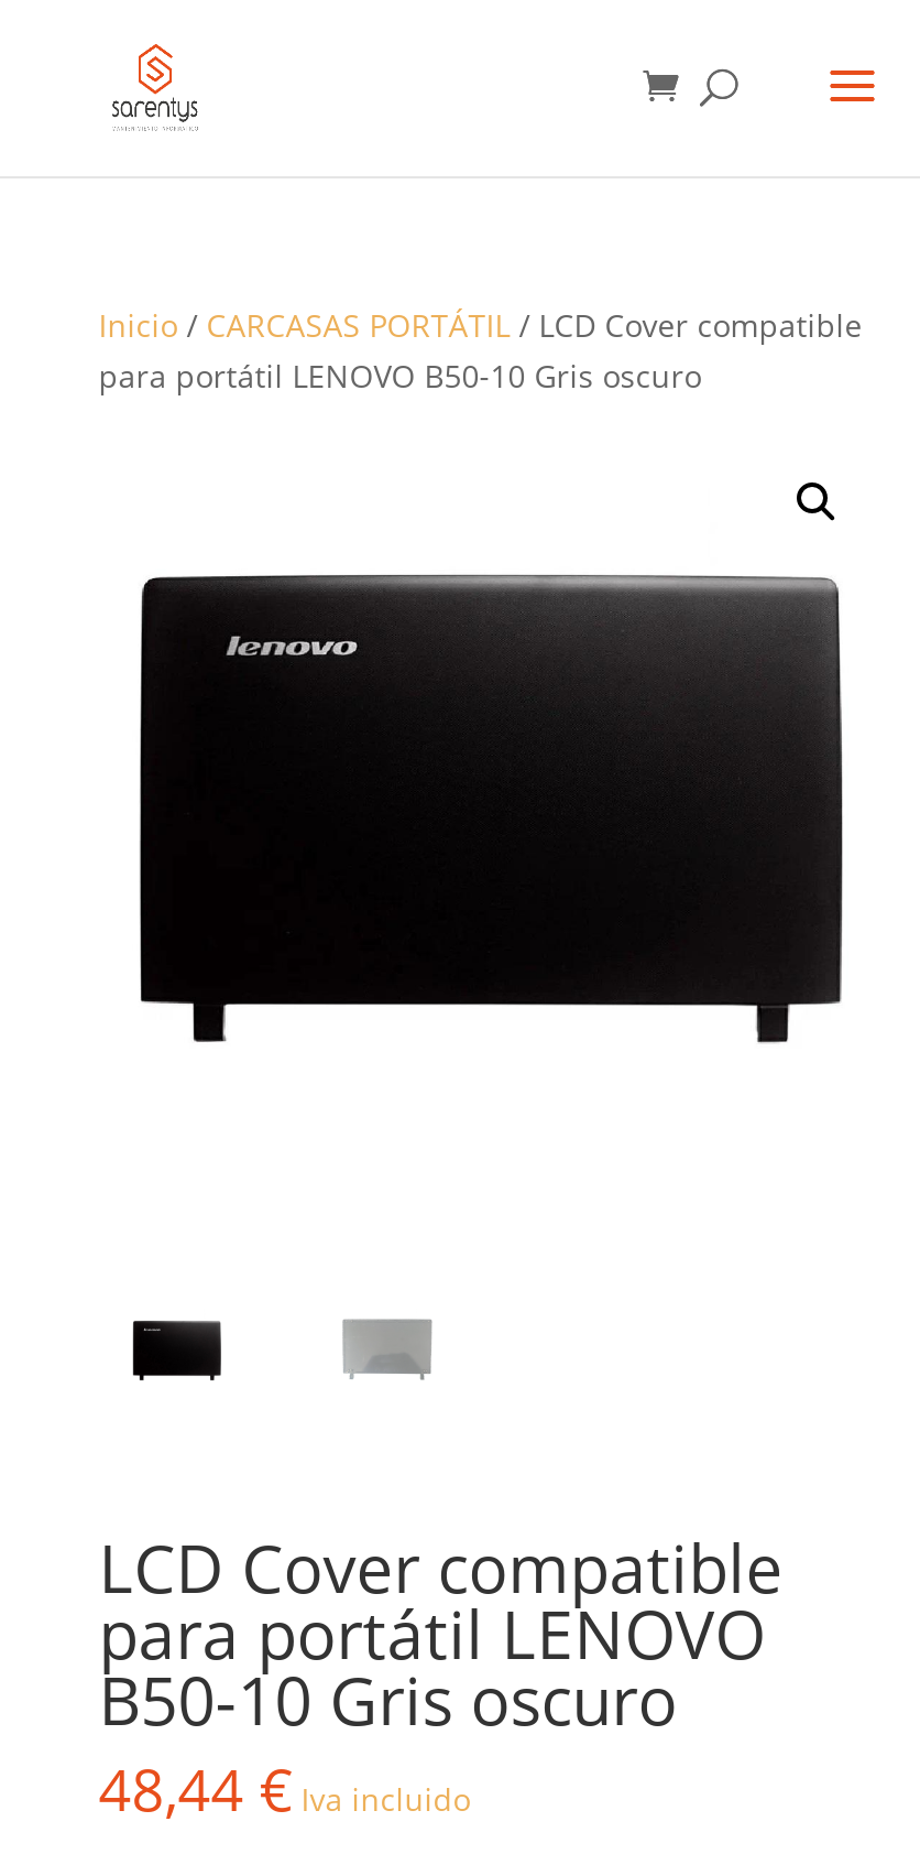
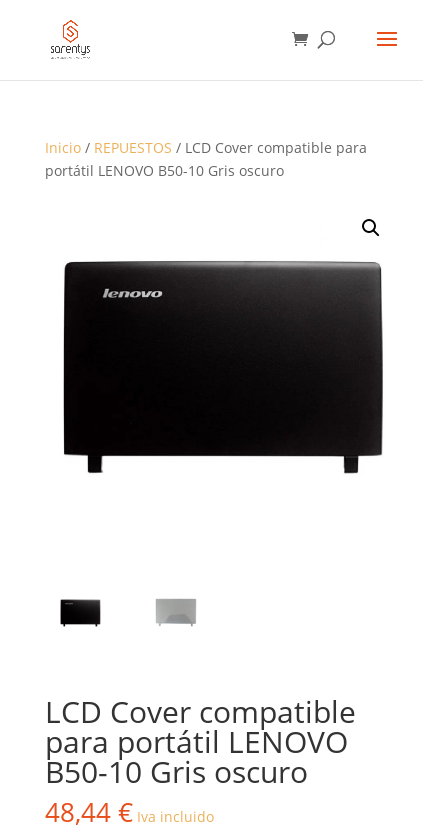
[99,304,862,397] Inicio / CARCASAS PORTÁTIL / LCD Cover compatible | para portátil LENOVO B50-10 Gris oscuro -> [45,138,367,180] Inicio / REPUESTOS / LCD Cover compatible para | portátil LENOVO B50-10 Gris oscuro

